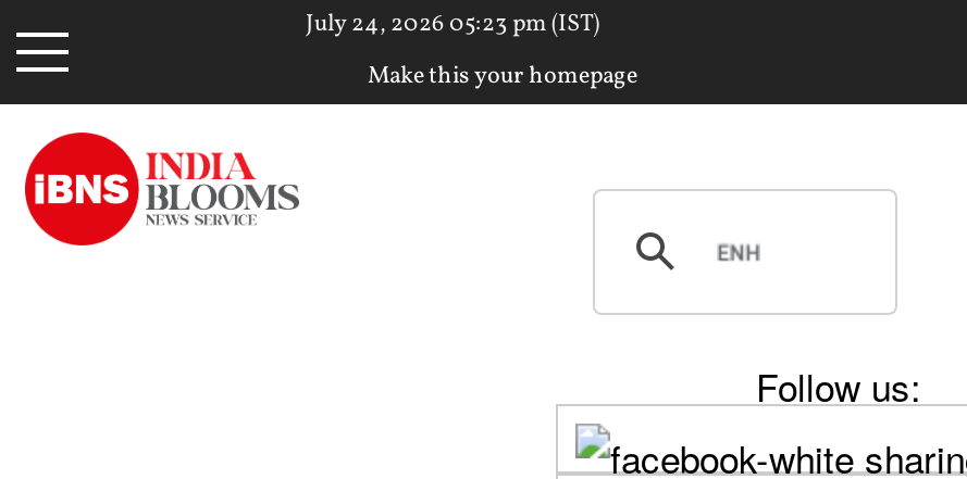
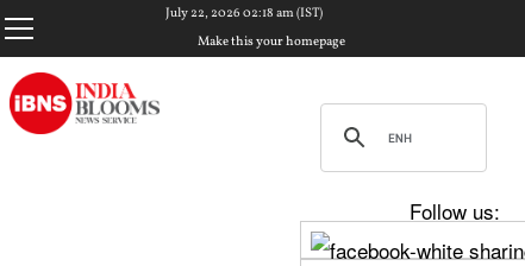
[306,9,599,41] July 24, 2026 05:23 pm (IST) -> [165,5,322,23] July 22, 2026 02:18 am (IST)

